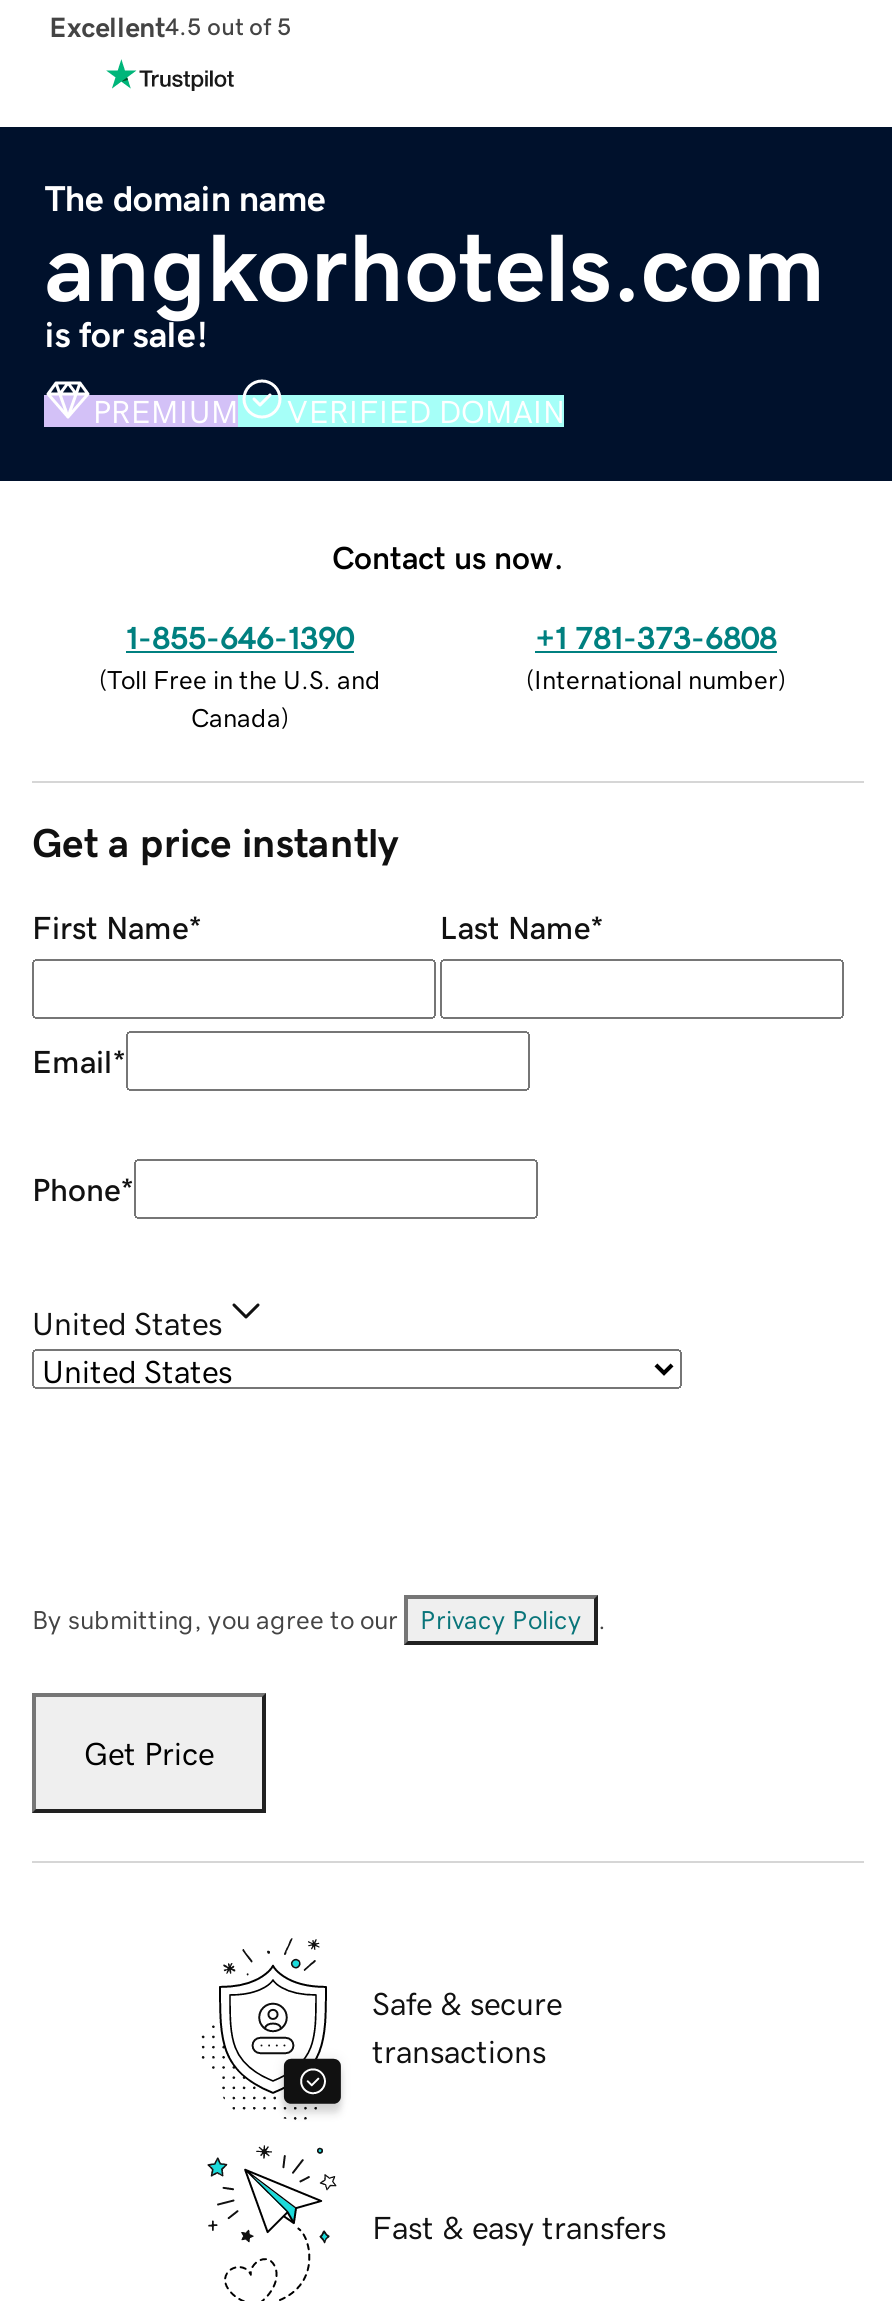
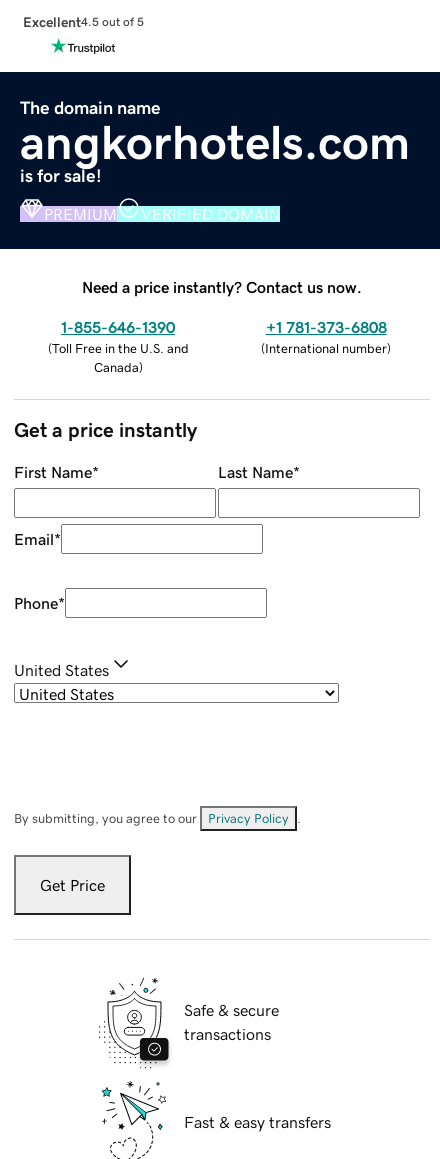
[332,540,564,572] Contact us now. -> [82,279,362,295] Need a price instantly? Contact us now.

